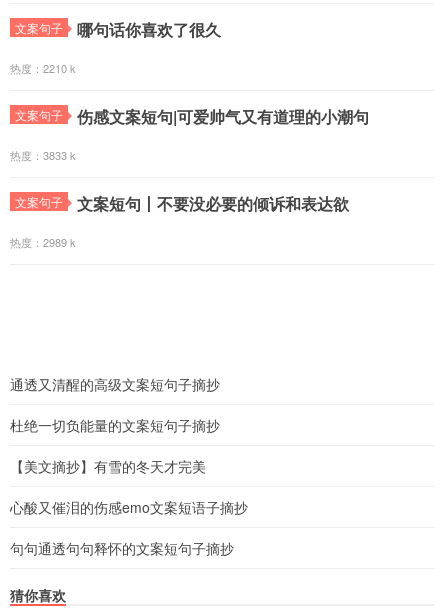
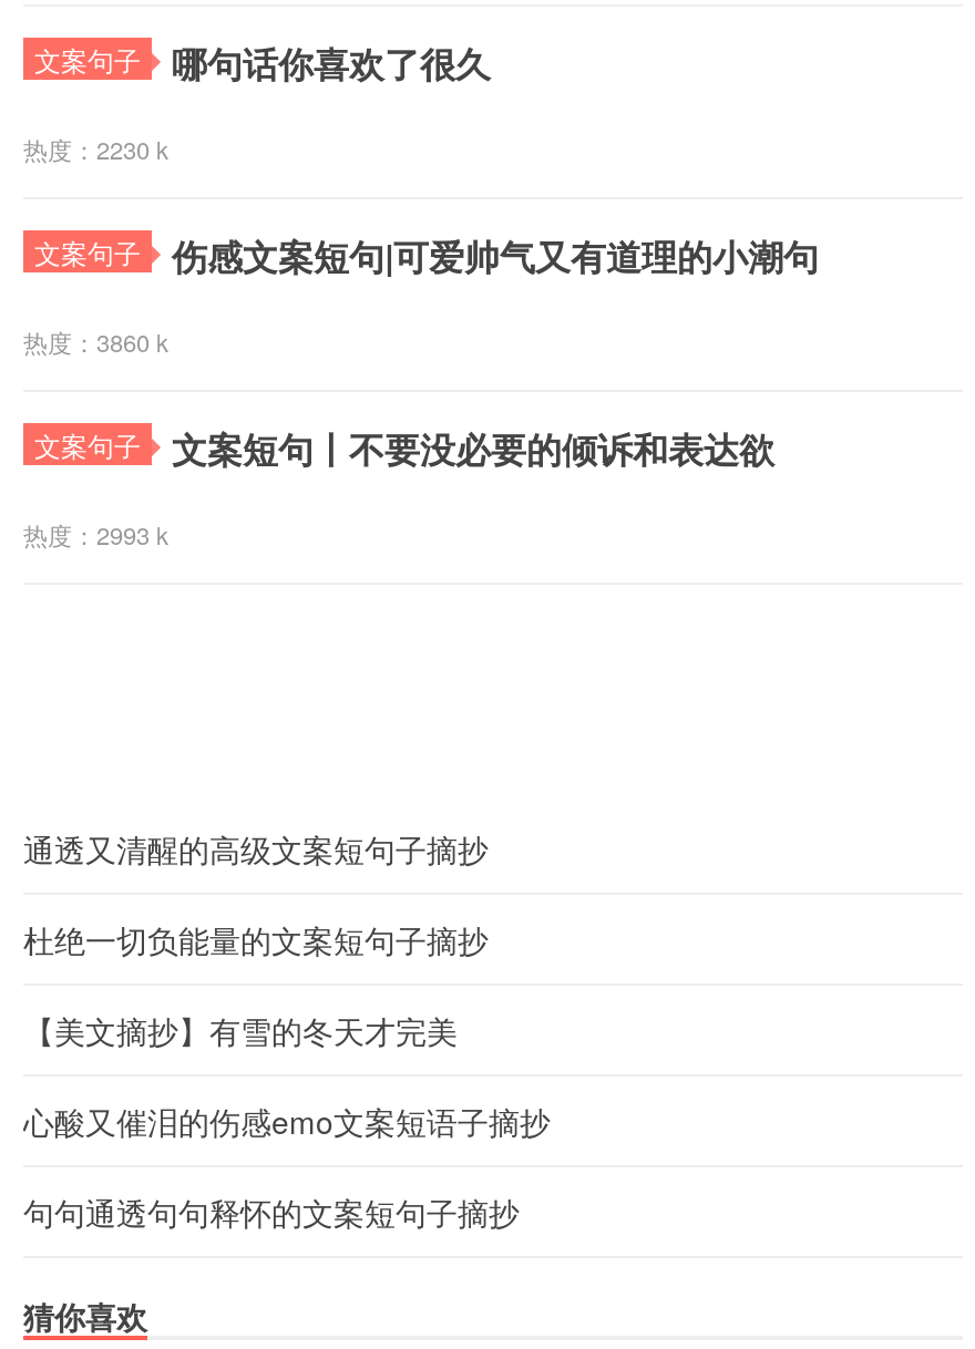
[10,60,76,76] 热度：2210 k -> [23,131,170,166] 热度：2230 k
[10,147,76,163] 热度：3833 k -> [23,323,170,359] 热度：3860 k
[10,234,76,250] 热度：2989 k -> [23,516,170,552] 热度：2993 k

